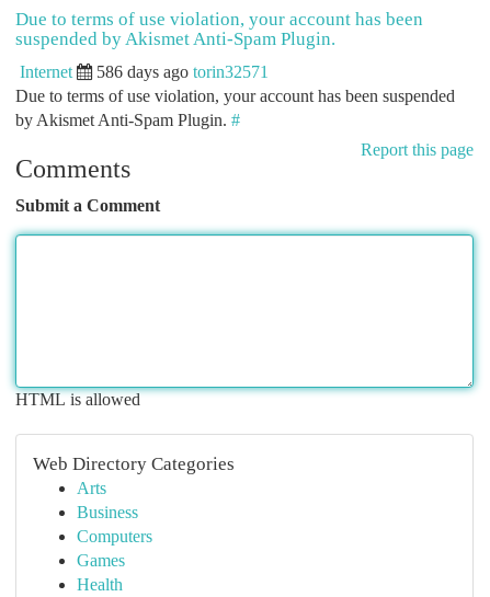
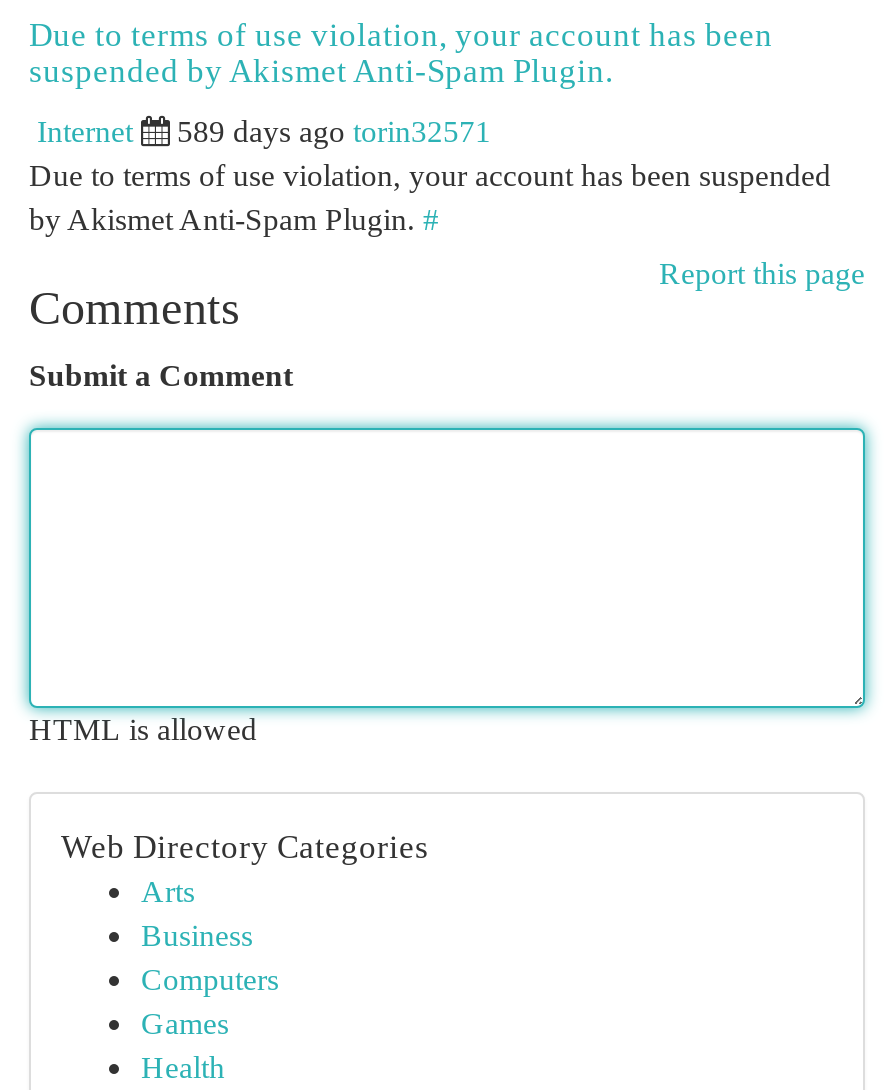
[96,62,269,81] 586 days ago torin32571 -> [177,114,491,148] 589 days ago torin32571

